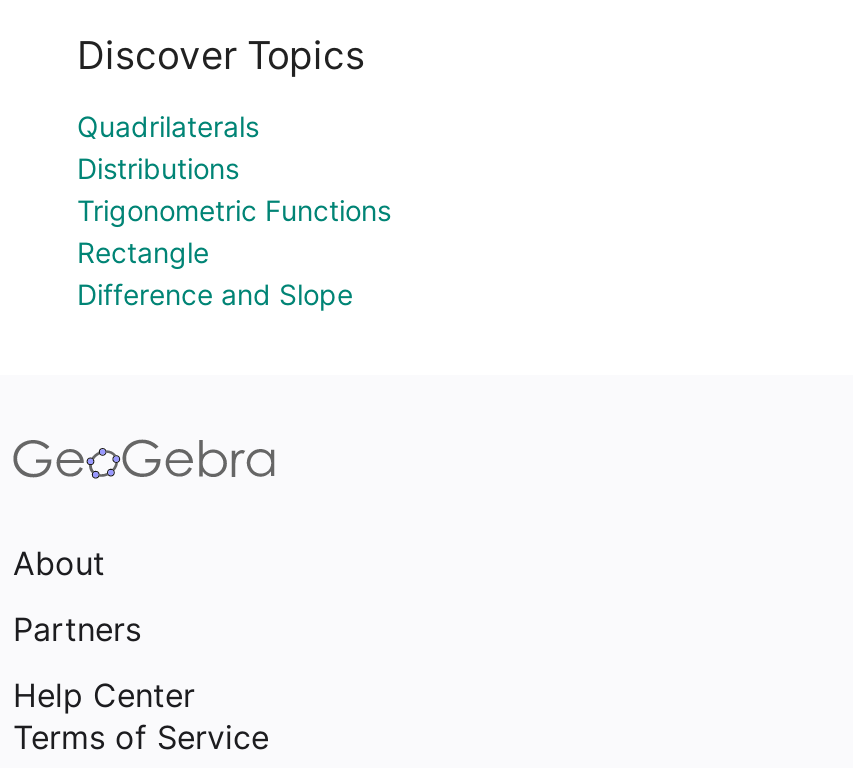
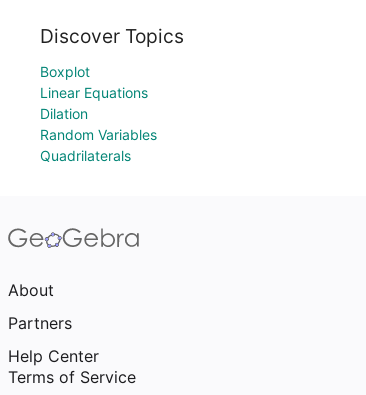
none -> [40,63,157,143] Boxplot | Linear Equations | Dilation | Random Variables
moved [77,109,259,143] -> [40,147,131,164]: Quadrilaterals
[77,151,391,311] Distributions | Trigonometric Functions | Rectangle | Difference and Slope -> none

